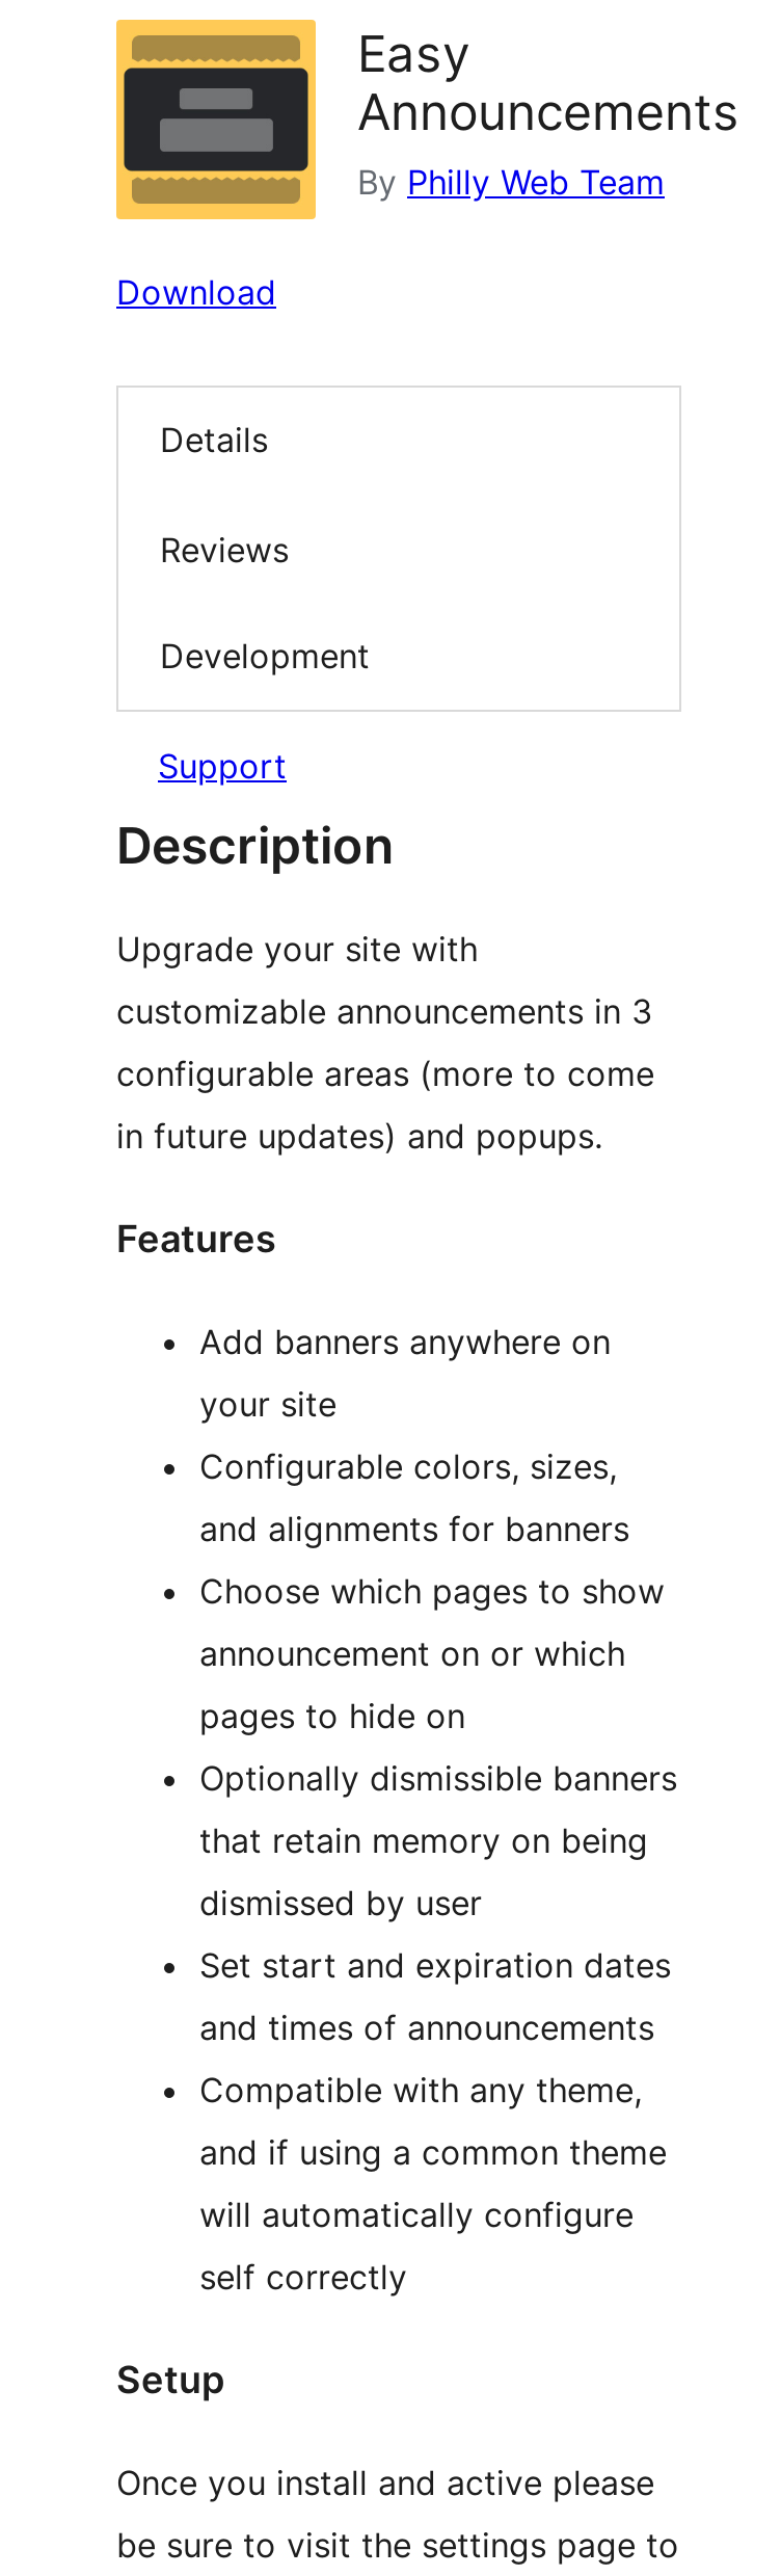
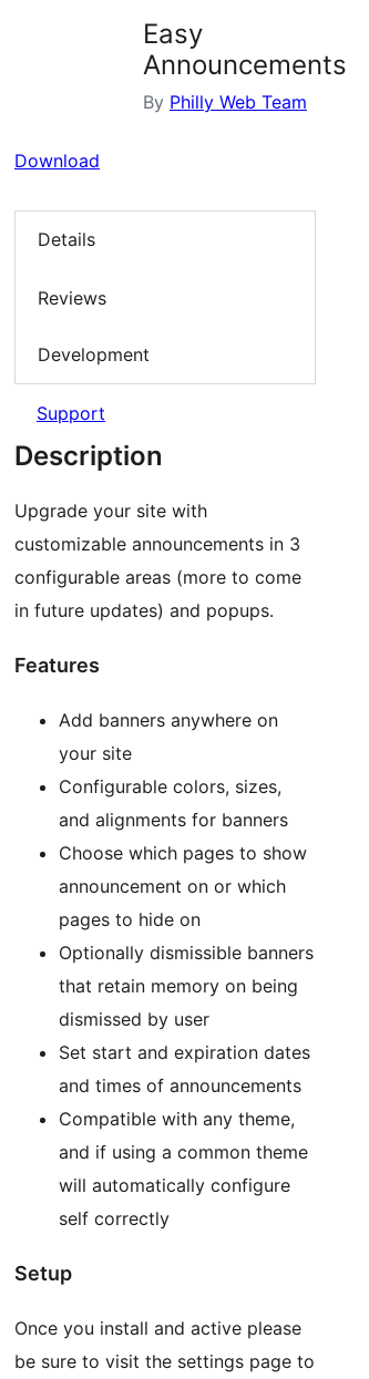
[114,18,318,221] [image] -> none

